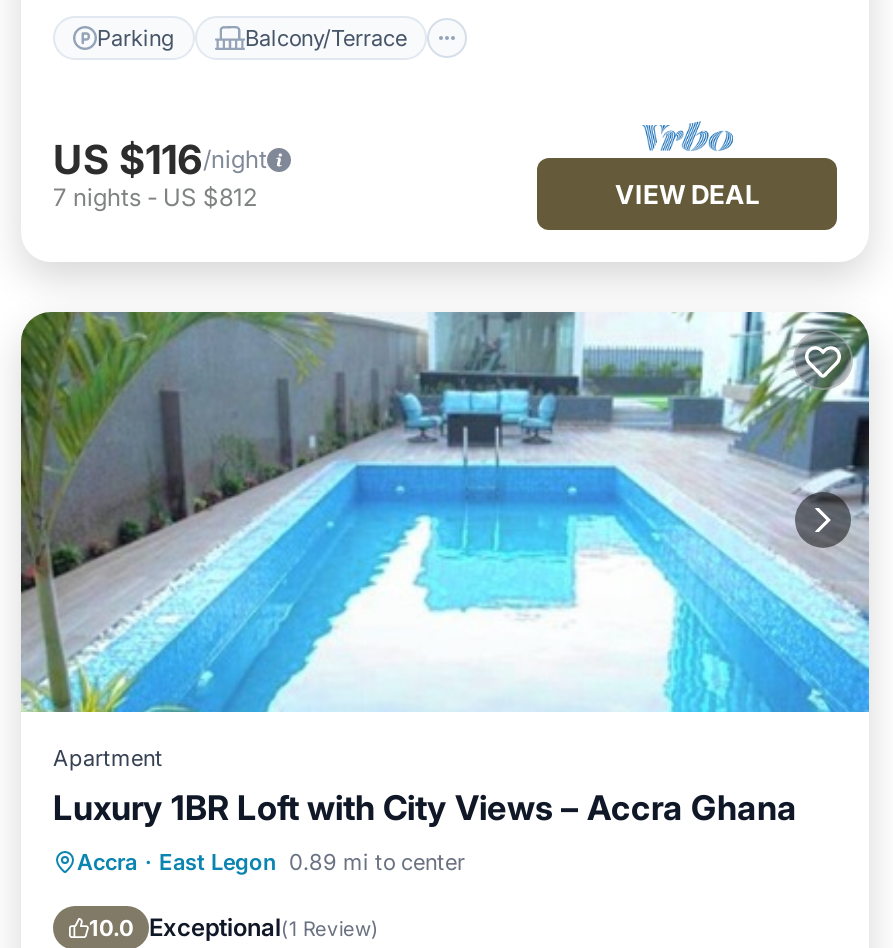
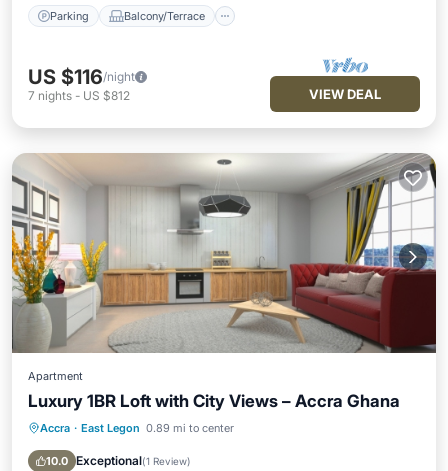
[19,310,871,714] [image] -> [11,153,437,354] [image]

